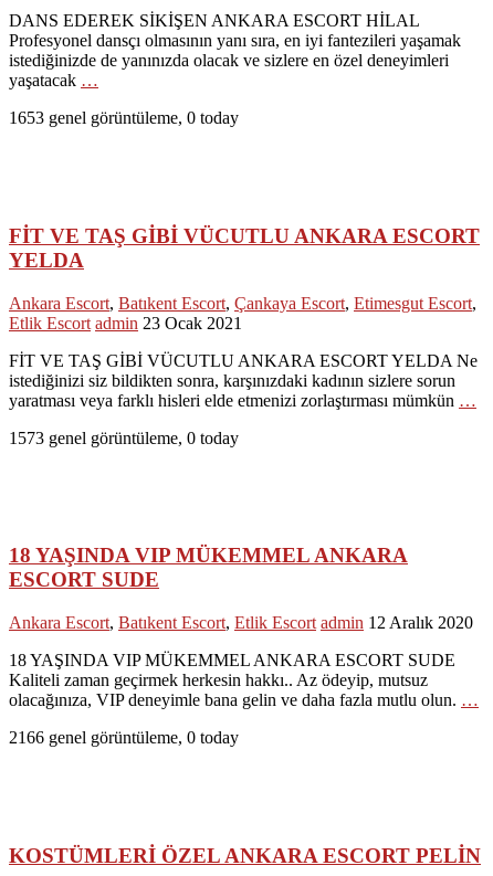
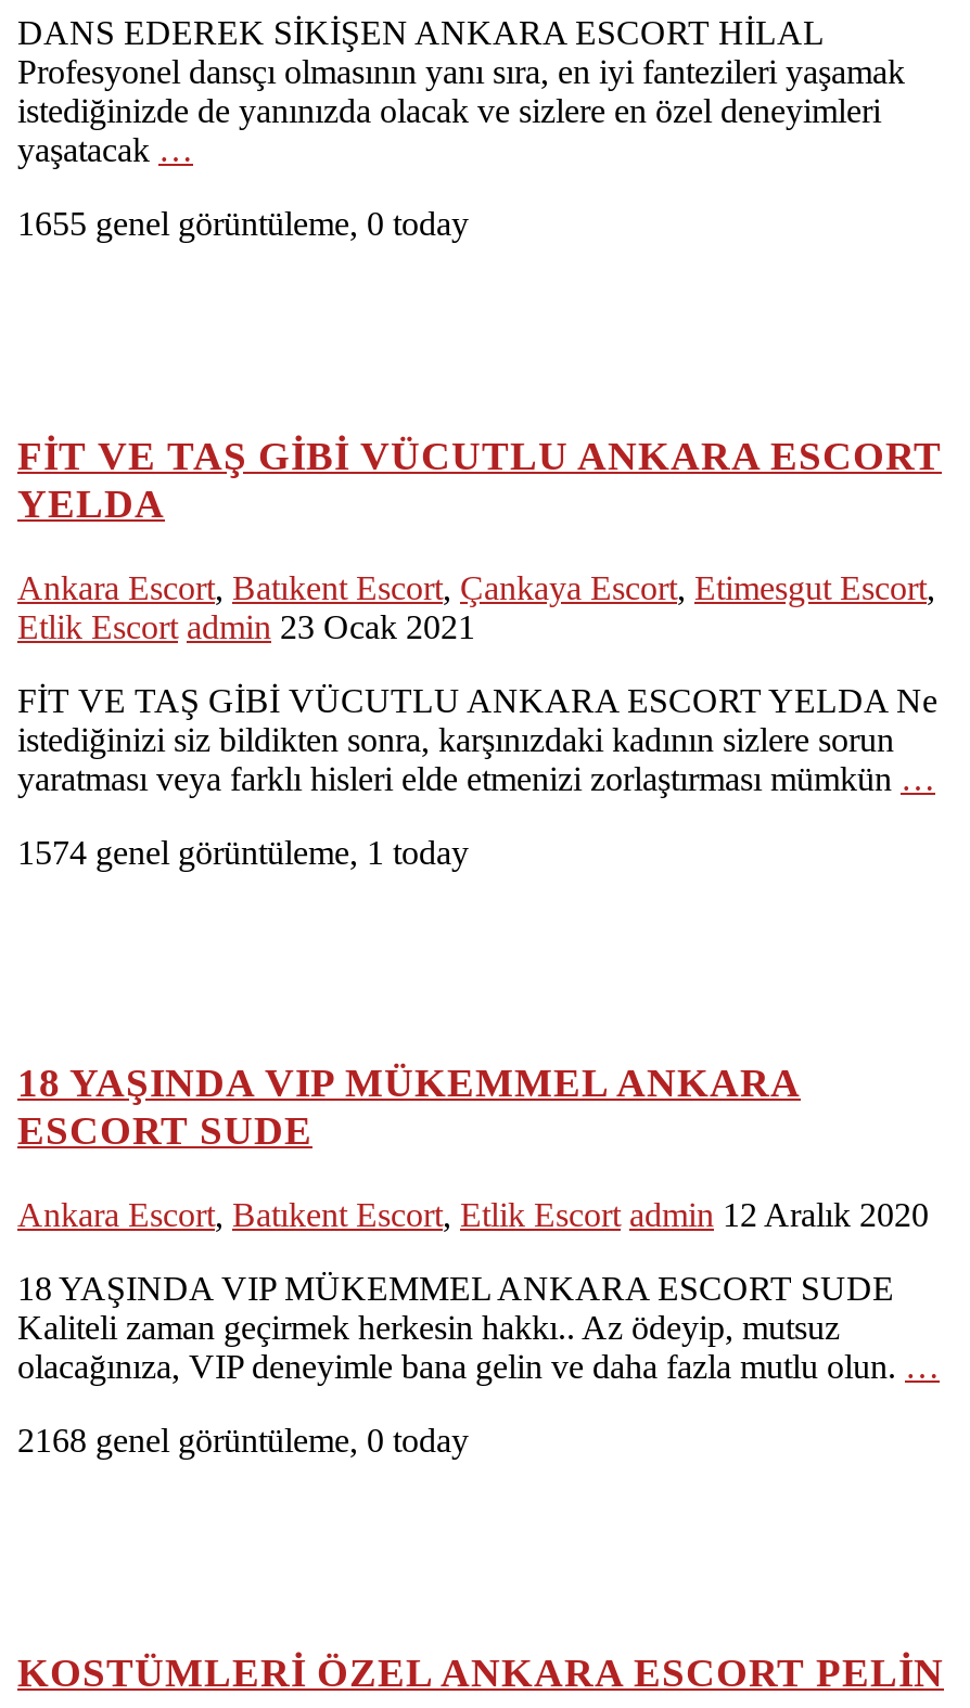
[9,108,239,127] 1653 genel görüntüleme, 0 today -> [17,205,469,242] 1655 genel görüntüleme, 0 today
[9,428,239,447] 1573 genel görüntüleme, 0 today -> [17,833,469,870] 1574 genel görüntüleme, 1 today
[9,728,239,747] 2166 genel görüntüleme, 0 today -> [17,1421,469,1458] 2168 genel görüntüleme, 0 today

